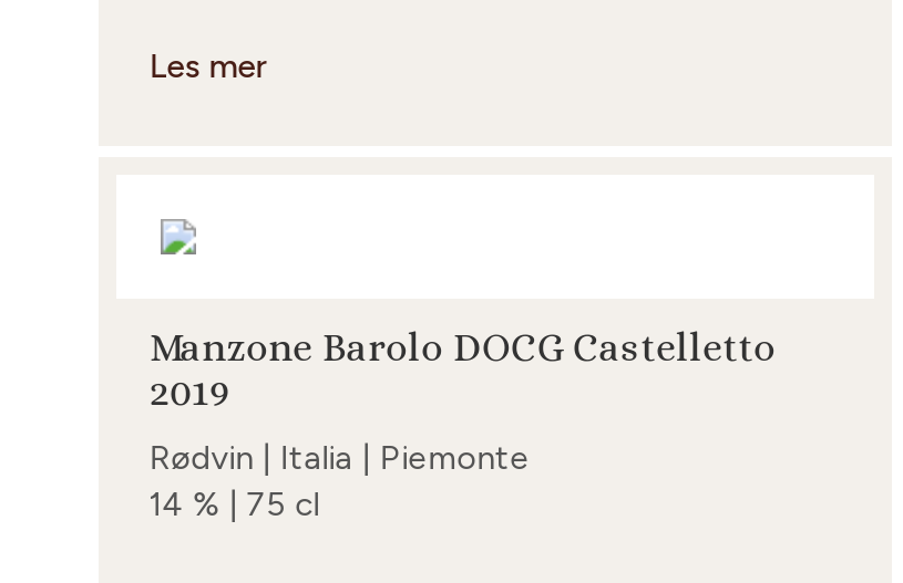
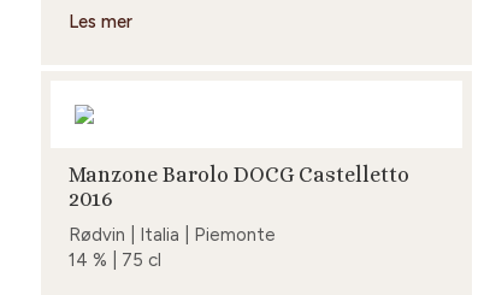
[149,369,231,414] 2019 -> [68,187,113,211] 2016

